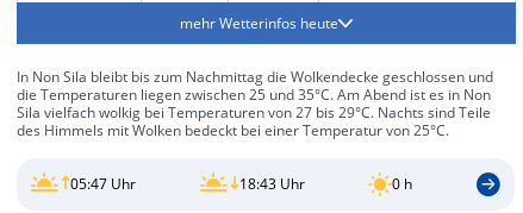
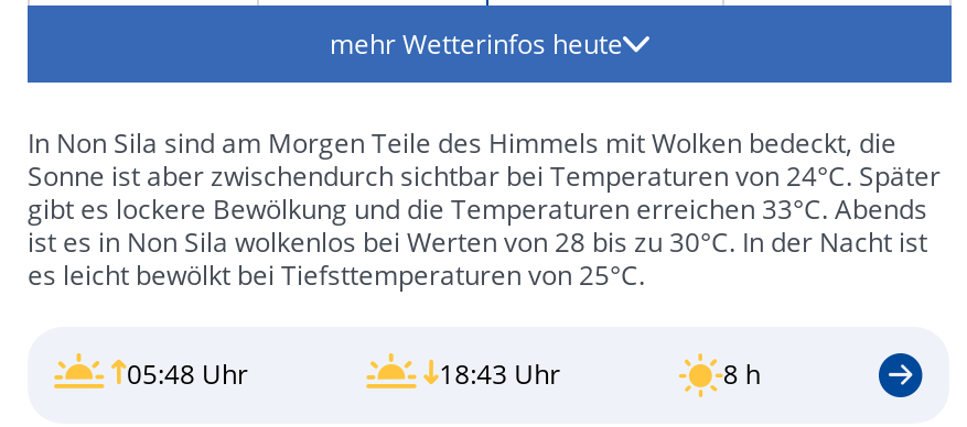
[17,67,493,140] In Non Sila bleibt bis zum Nachmittag die Wolkendecke geschlossen und | die Temperaturen liegen zwischen 25 und 35°C. Am Abend ist es in Non | Sila vielfach wolkig bei Temperaturen von 27 bis 29°C. Nachts sind Teile | des Himmels mit Wolken bedeckt bei einer Temperatur von 25°C. -> [28,124,941,294] In Non Sila sind am Morgen Teile des Himmels mit Wolken bedeckt, die | Sonne ist aber zwischendurch sichtbar bei Temperaturen von 24°C. Später | gibt es lockere Bewölkung und die Temperaturen erreichen 33°C. Abends | ist es in Non Sila wolkenlos bei Werten von 28 bis zu 30°C. In der Nacht ist | es leicht bewölkt bei Tiefsttemperaturen von 25°C.
[70,174,136,195] 05:47 Uhr -> [127,357,248,394] 05:48 Uhr
[392,174,413,195] 0 h -> [723,357,760,394] 8 h

